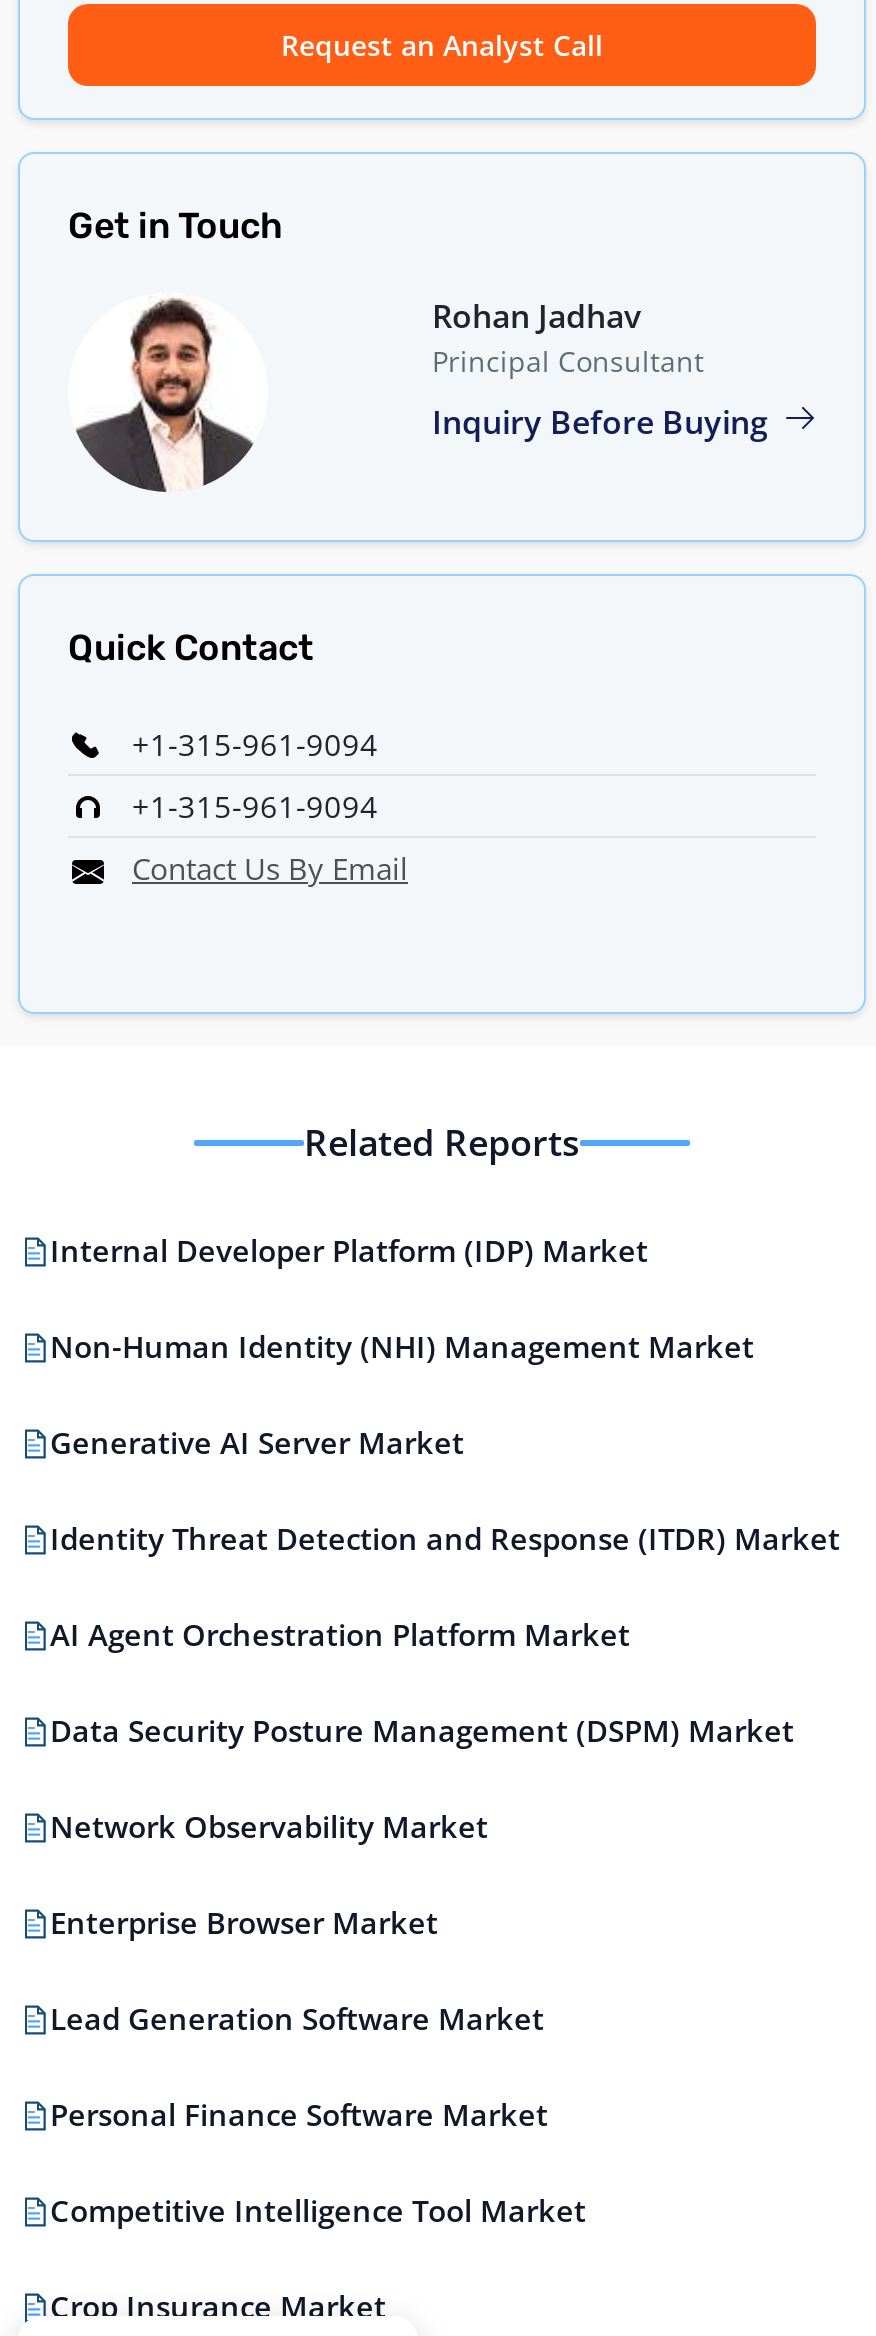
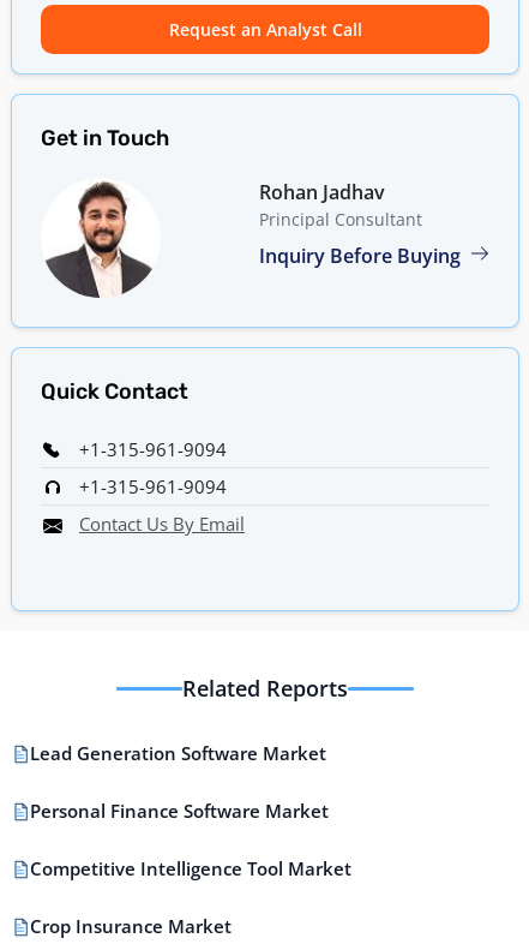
[50,1230,840,1942] Internal Developer Platform (IDP) Market | Non-Human Identity (NHI) Management Market | Generative AI Server Market | Identity Threat Detection and Response (ITDR) Market | AI Agent Orchestration Platform Market | Data Security Posture Management (DSPM) Market | Network Observability Market | Enterprise Browser Market -> none

